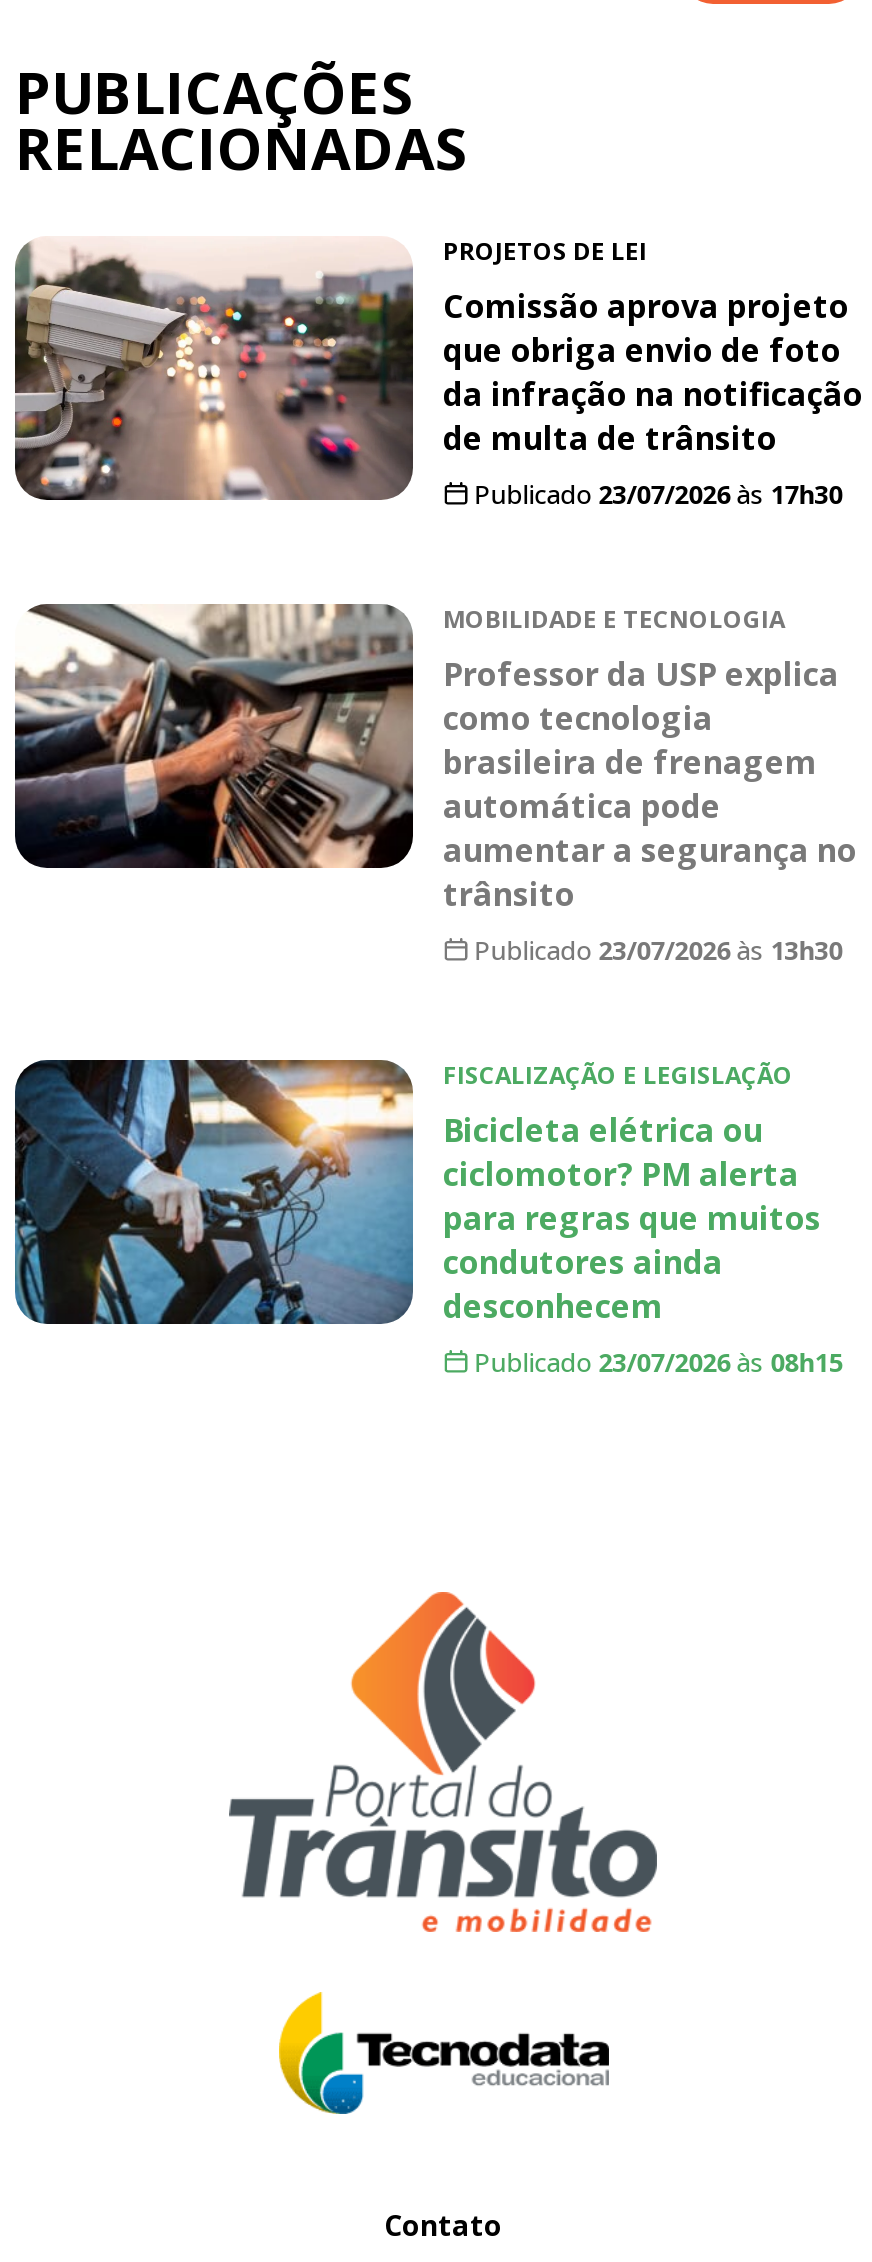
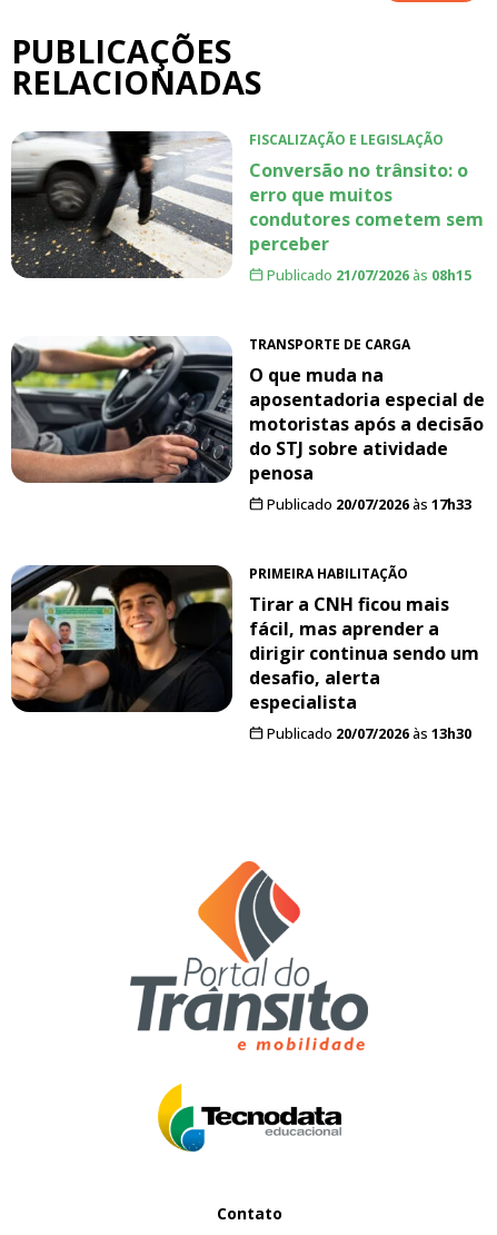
[15,240,415,500] [image] -> [11,130,232,279] [image]
[443,234,863,968] PROJETOS DE LEI | Comissão aprova projeto | que obriga envio de foto | da infração na notificação | de multa de trânsito | Publicado 23/07/2026às 17h30 | MOBILIDADE E TECNOLOGIA | Professor da USP explica | como tecnologia | brasileira de frenagem | automática pode | aumentar a segurança no | trânsito | Publicado 23/07/2026às 13h30 -> none
[13,602,415,870] [image] -> [10,335,233,484] [image]
[13,1058,843,1380] [image] | Bicicleta elétrica ou | ciclomotor? PM alerta | para regras que muitos | condutores ainda | desconhecem | Publicado 23/07/2026às 08h15 -> [10,158,485,743] [image] | Conversão no trânsito: o | erro que muitos | condutores cometem sem | perceber | Publicado 21/07/2026 às 08h15 | TRANSPORTE DE CARGA | O que muda na | aposentadoria especial de | motoristas após a decisão | do STJ sobre atividade | penosa | Publicado 20/07/2026 às 17h33 | PRIMEIRA HABILITAÇÃO | Tirar a CNH ficou mais | fácil, mas aprender a | dirigir continua sendo um | desafio, alerta | especialista | Publicado 20/07/2026 às 13h30
moved [443,1058,793,1092] -> [249,130,444,149]: FISCALIZAÇÃO E LEGISLAÇÃO

